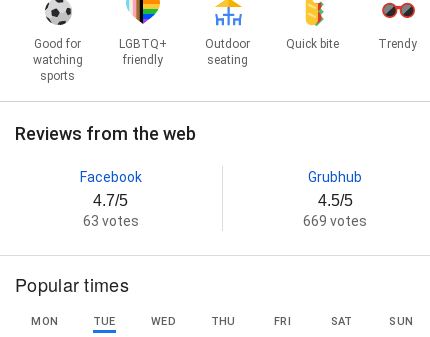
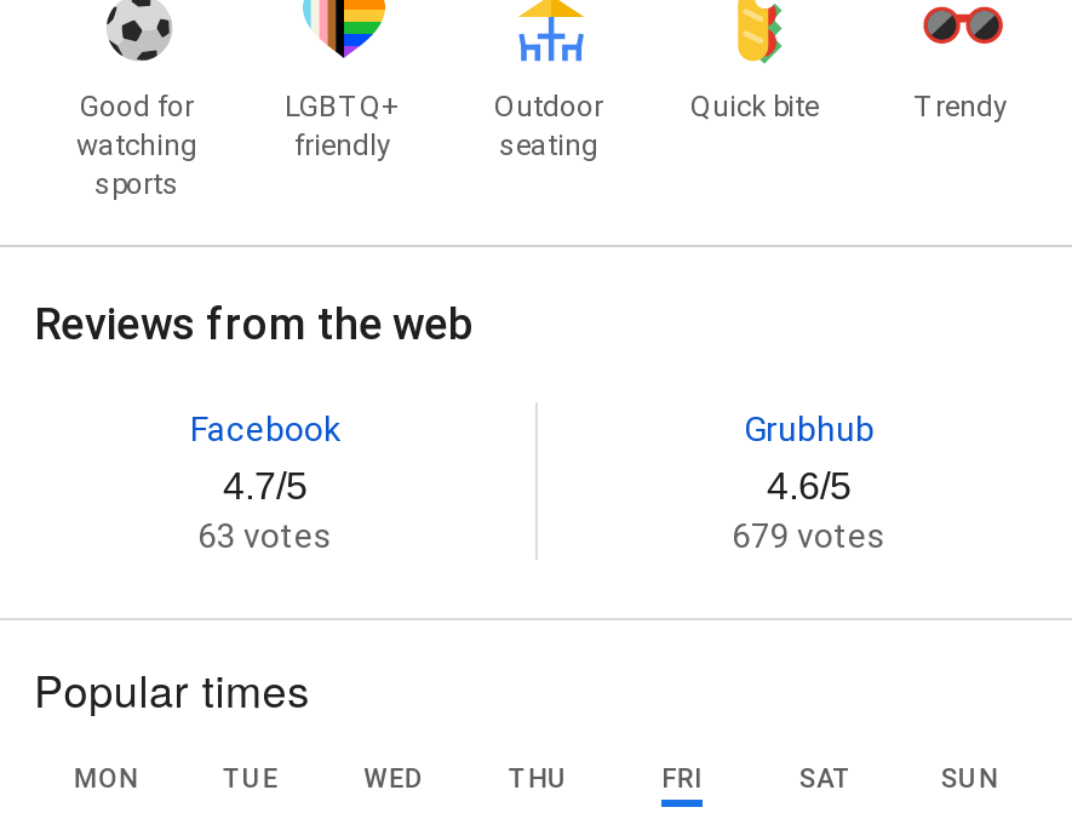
[317,192,352,209] 4.5/5 -> [767,466,852,507] 4.6/5
[303,213,367,229] 669 votes -> [732,517,887,555] 679 votes

